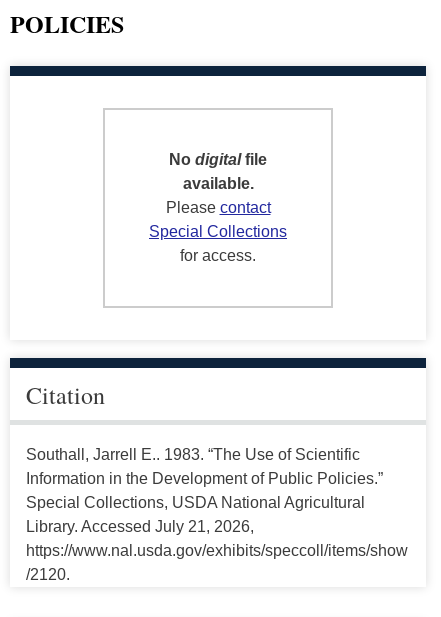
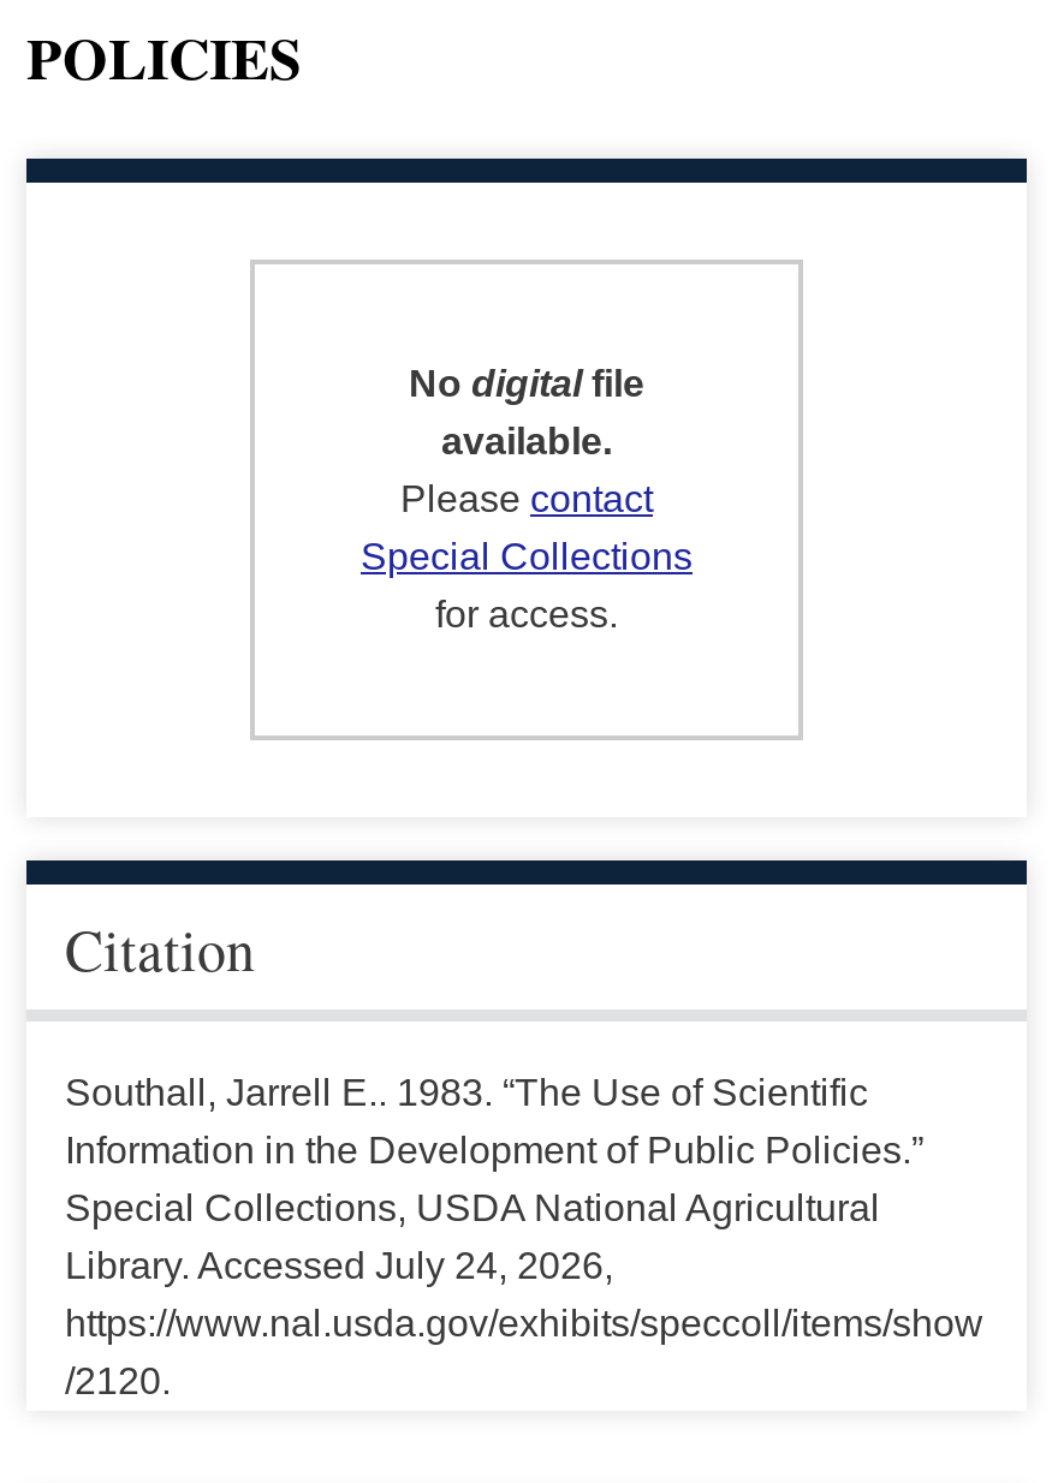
[26,517,254,534] Library. Accessed July 21, 2026, -> [65,1244,613,1285] Library. Accessed July 24, 2026,

